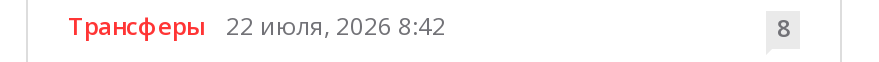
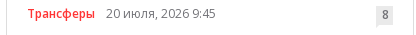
[68,10,446,44] Трансферы 22 июля, 2026 8:42 -> [27,5,216,22] Трансферы 20 июля, 2026 9:45

